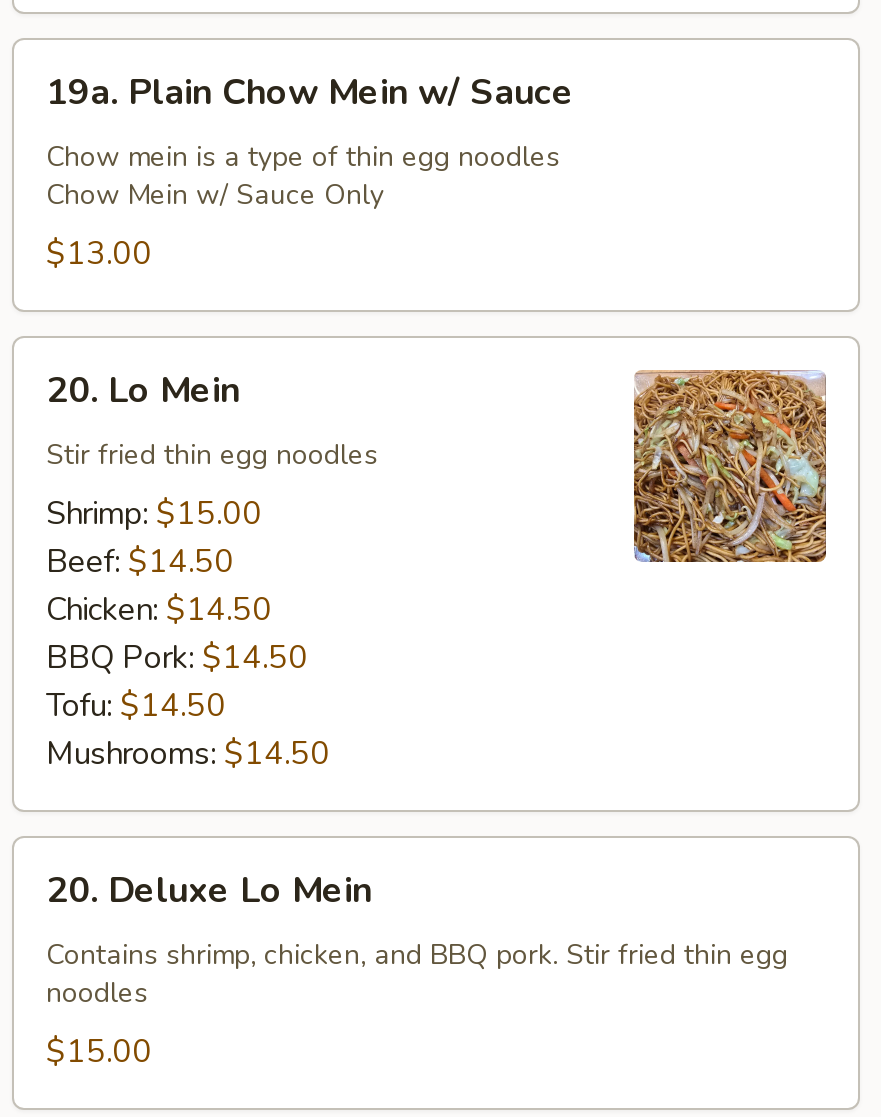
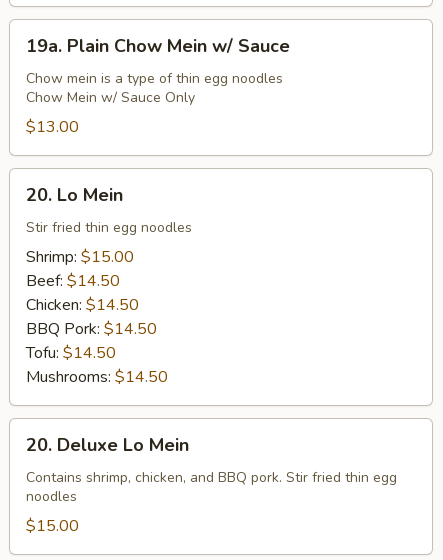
[632,368,828,564] [image] -> none

